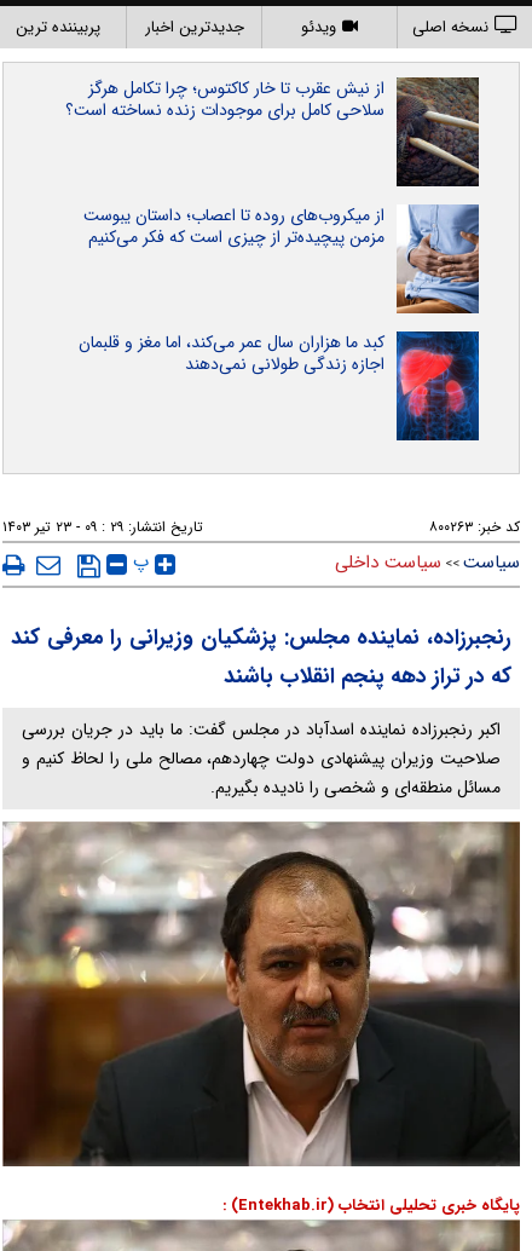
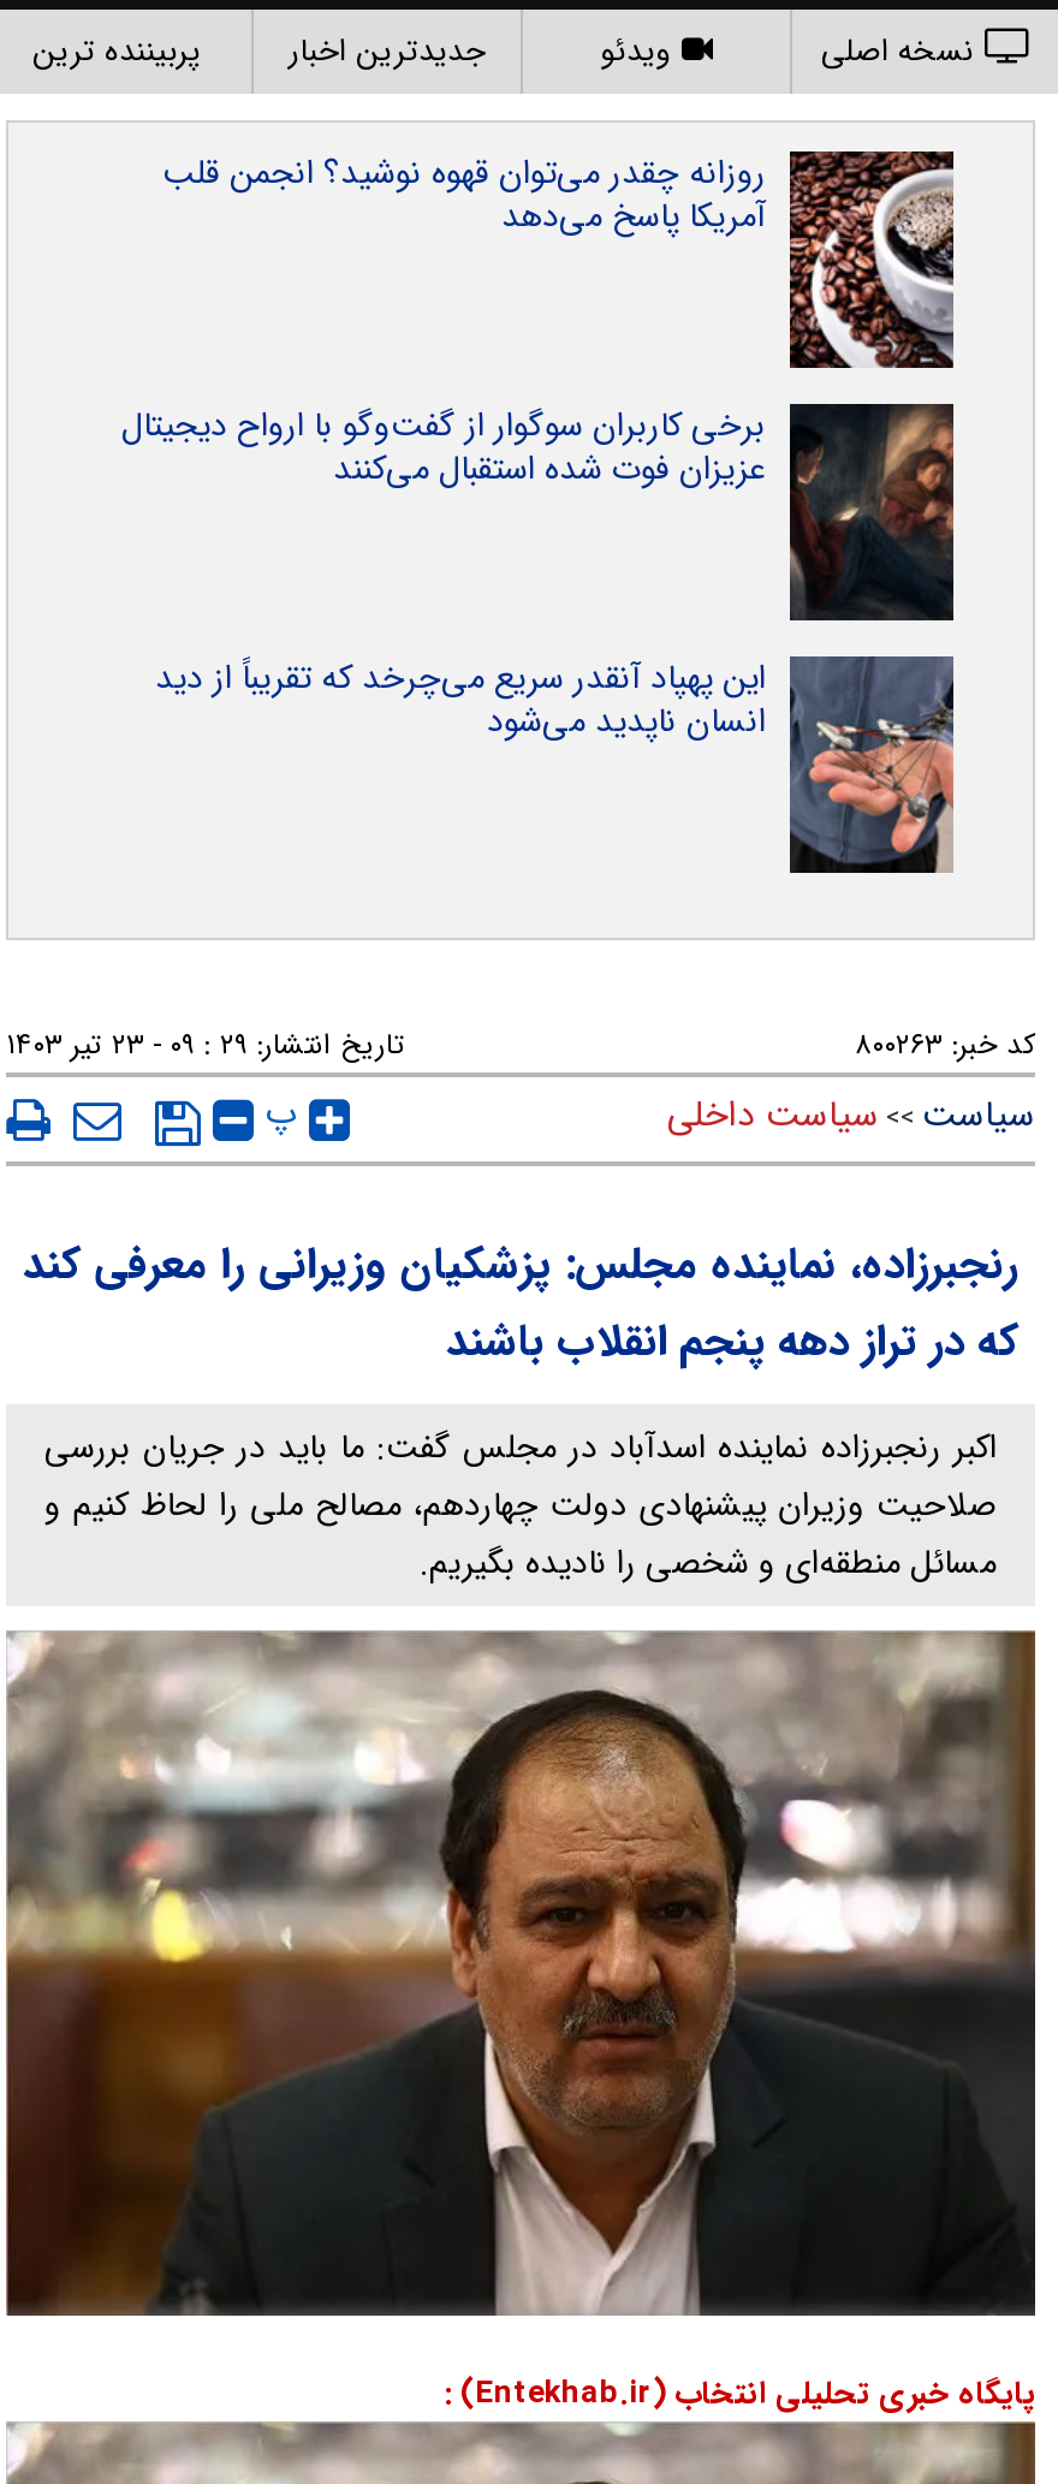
[65,75,479,188] [image] | از نیش عقرب تا خار کاکتوس؛ چرا تکامل هرگز | سلاحی کامل برای موجودات زنده نساخته است؟ -> [162,147,953,368] [image] | روزانه چقدر می‌توان قهوه نوشید؟ انجمن قلب | آمریکا پاسخ می‌دهد
[83,202,480,315] [image] | از میکروب‌های روده تا اعصاب؛ داستان یبوست | مزمن پیچیده‌تر از چیزی است که فکر می‌کنیم -> [121,399,956,623] [image] | برخی کاربران سوگوار از گفت‌وگو با ارواح دیجیتال | عزیزان فوت شده استقبال می‌کنند
[79,329,480,442] [image] | کبد ما هزاران سال عمر می‌کند، اما مغز و قلبمان | اجازه زندگی طولانی نمی‌دهند -> [155,652,956,873] [image] | این پهپاد آنقدر سریع می‌چرخد که تقریباً از دید | انسان ناپدید می‌شود

